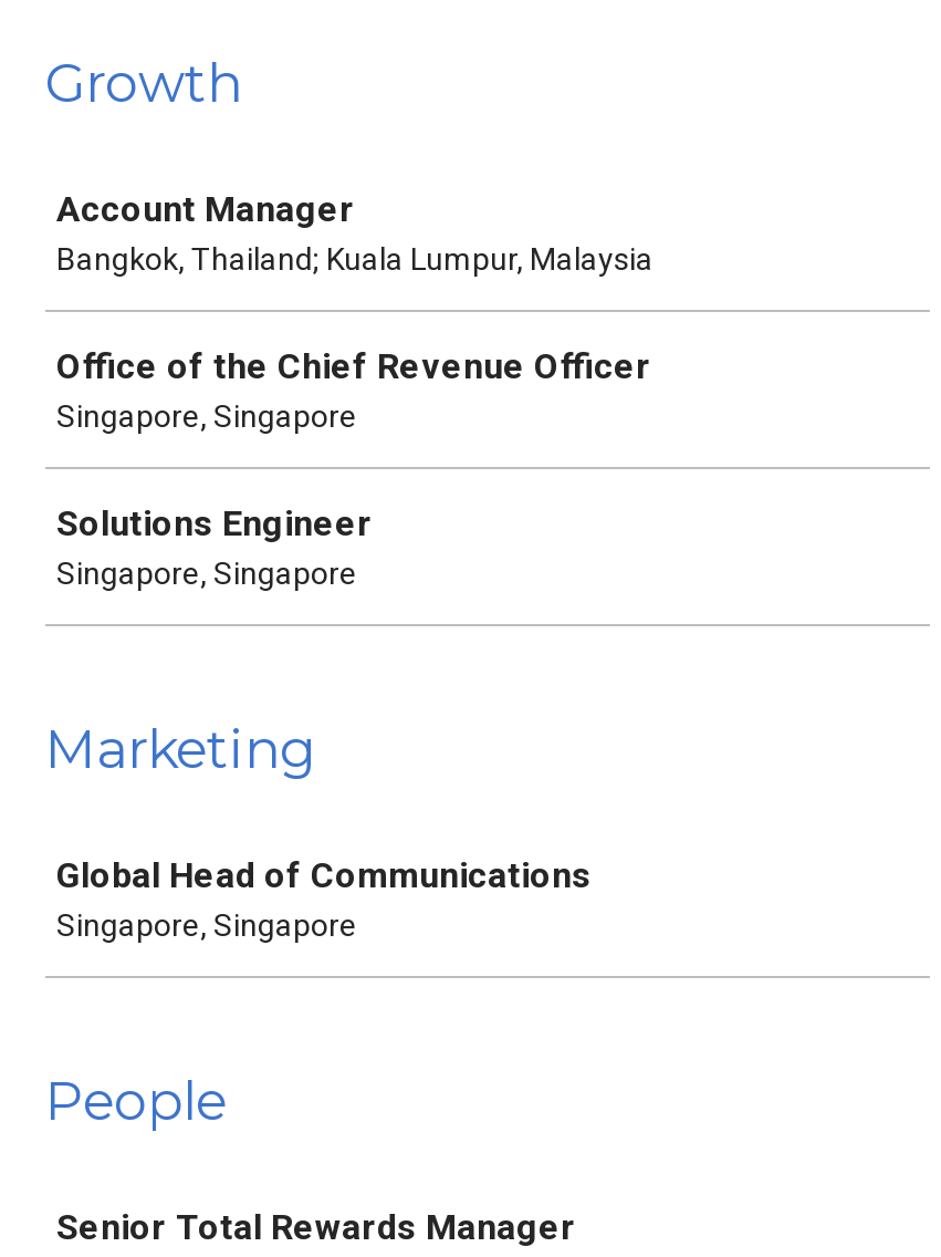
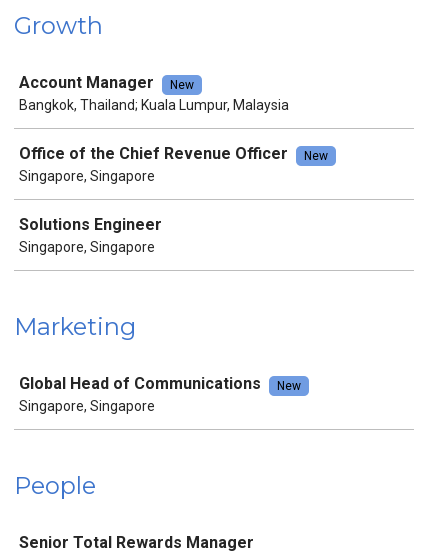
none -> [170,78,194,92] New
none -> [304,149,328,163] New
none -> [277,379,301,393] New

